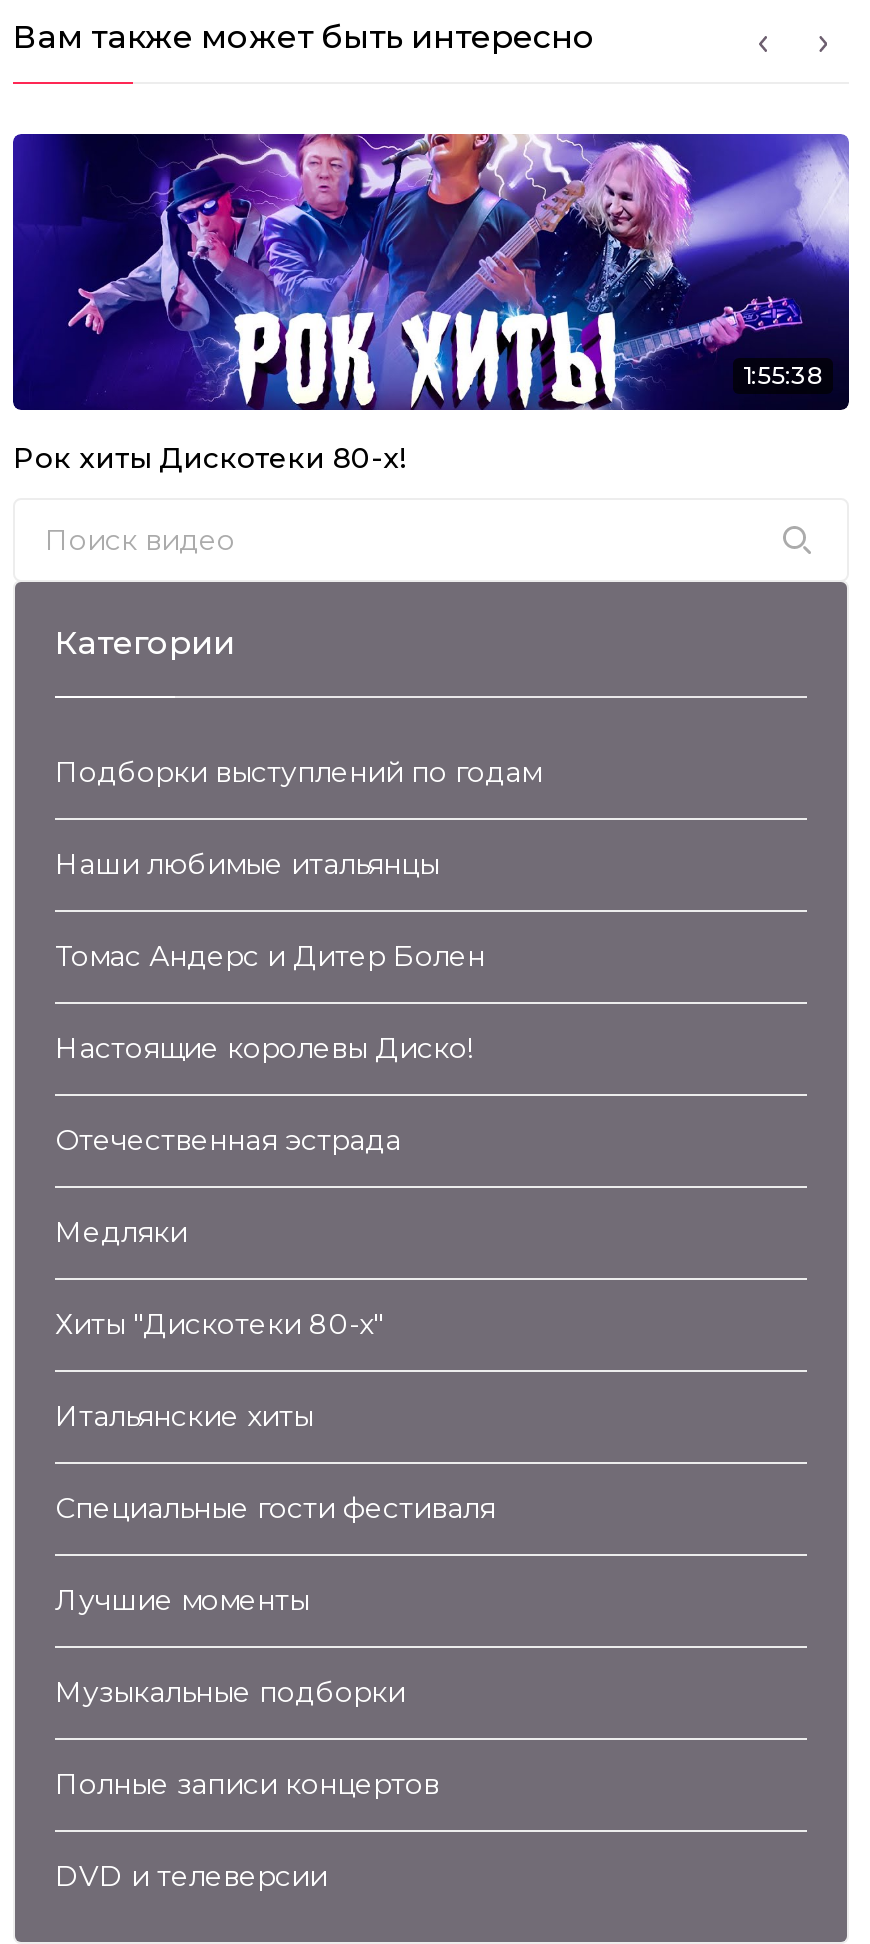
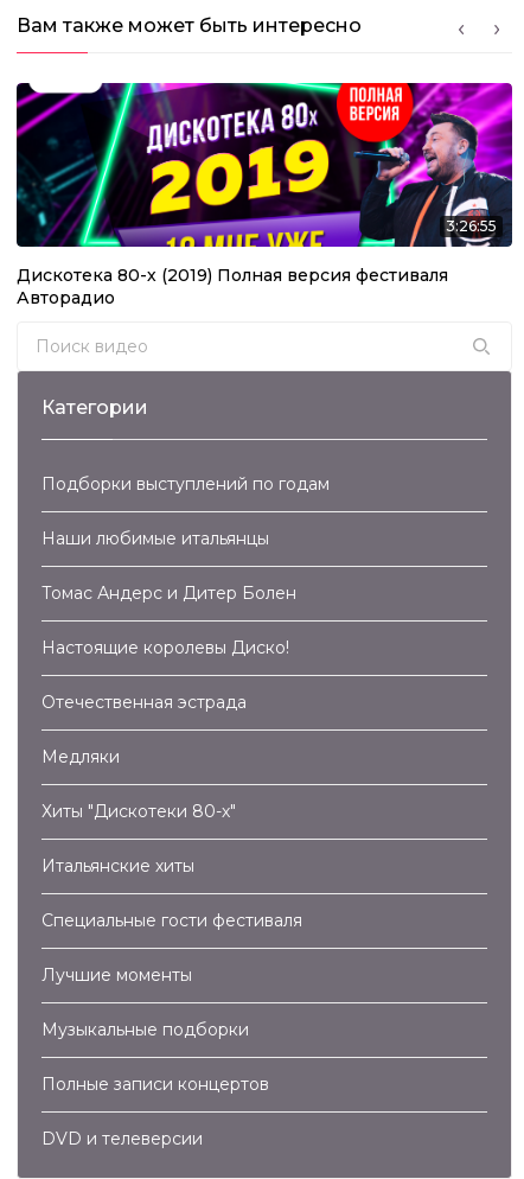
[11,132,851,390] [image] | 1:55:38 -> [15,82,513,248] [image] | 3:26:55
[13,440,405,476] Рок хиты Дискотеки 80-х! -> [17,264,448,308] Дискотека 80-х (2019) Полная версия фестиваля | Авторадио

